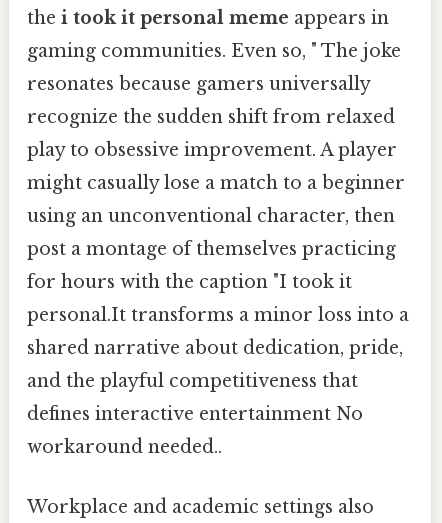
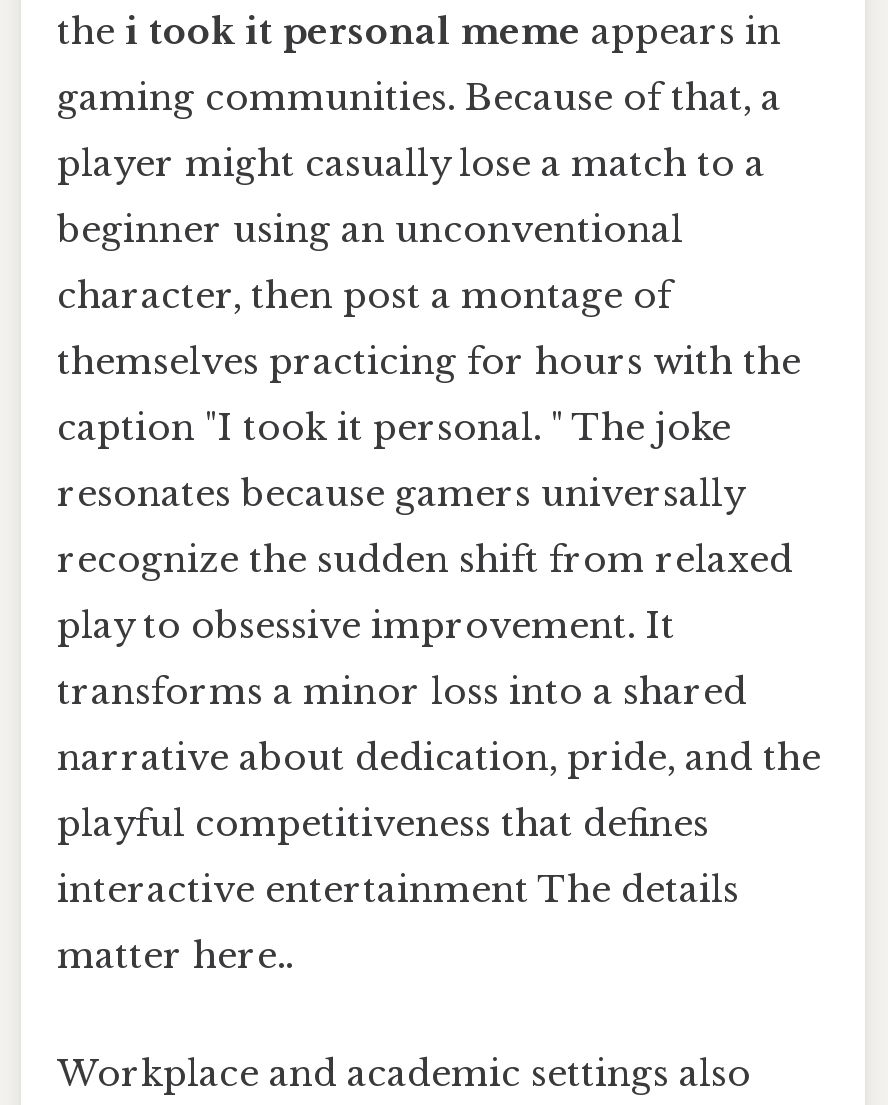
[27,40,401,62] gaming communities. Even so, " The joke -> [57,76,801,450] gaming communities. Because of that, a | player might casually lose a match to a | beginner using an unconventional | character, then post a montage of | themselves practicing for hours with the | caption "I took it personal. " The joke
moved [27,73,395,128] -> [57,472,793,582]: resonates because gamers universally | recognize the sudden shift from relaxed
[27,139,409,458] play to obsessive improvement. A player | might casually lose a match to a beginner | using an unconventional character, then | post a montage of themselves practicing | for hours with the caption "I took it | personal.It transforms a minor loss into a | shared narrative about dedication, pride, | and the playful competitiveness that | defines interactive entertainment No | workaround needed.. -> [57,604,821,978] play to obsessive improvement. It | transforms a minor loss into a shared | narrative about dedication, pride, and the | playful competitiveness that defines | interactive entertainment The details | matter here..

